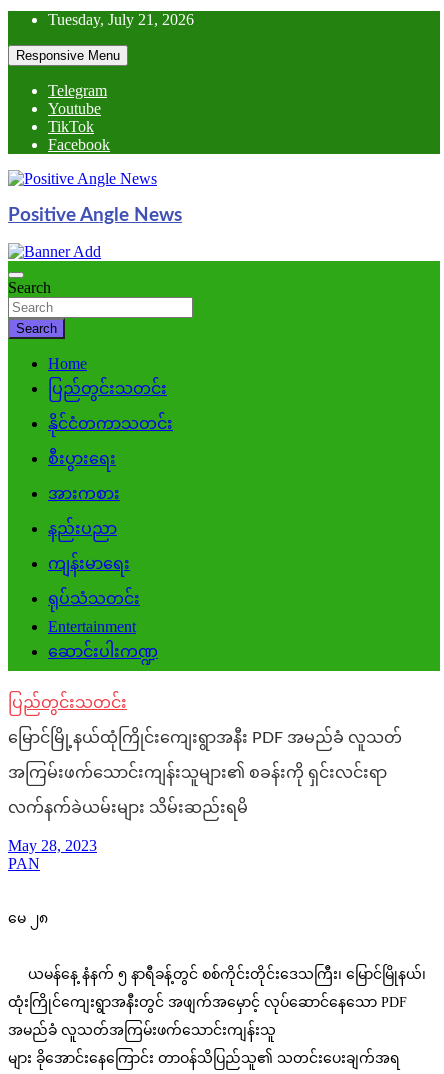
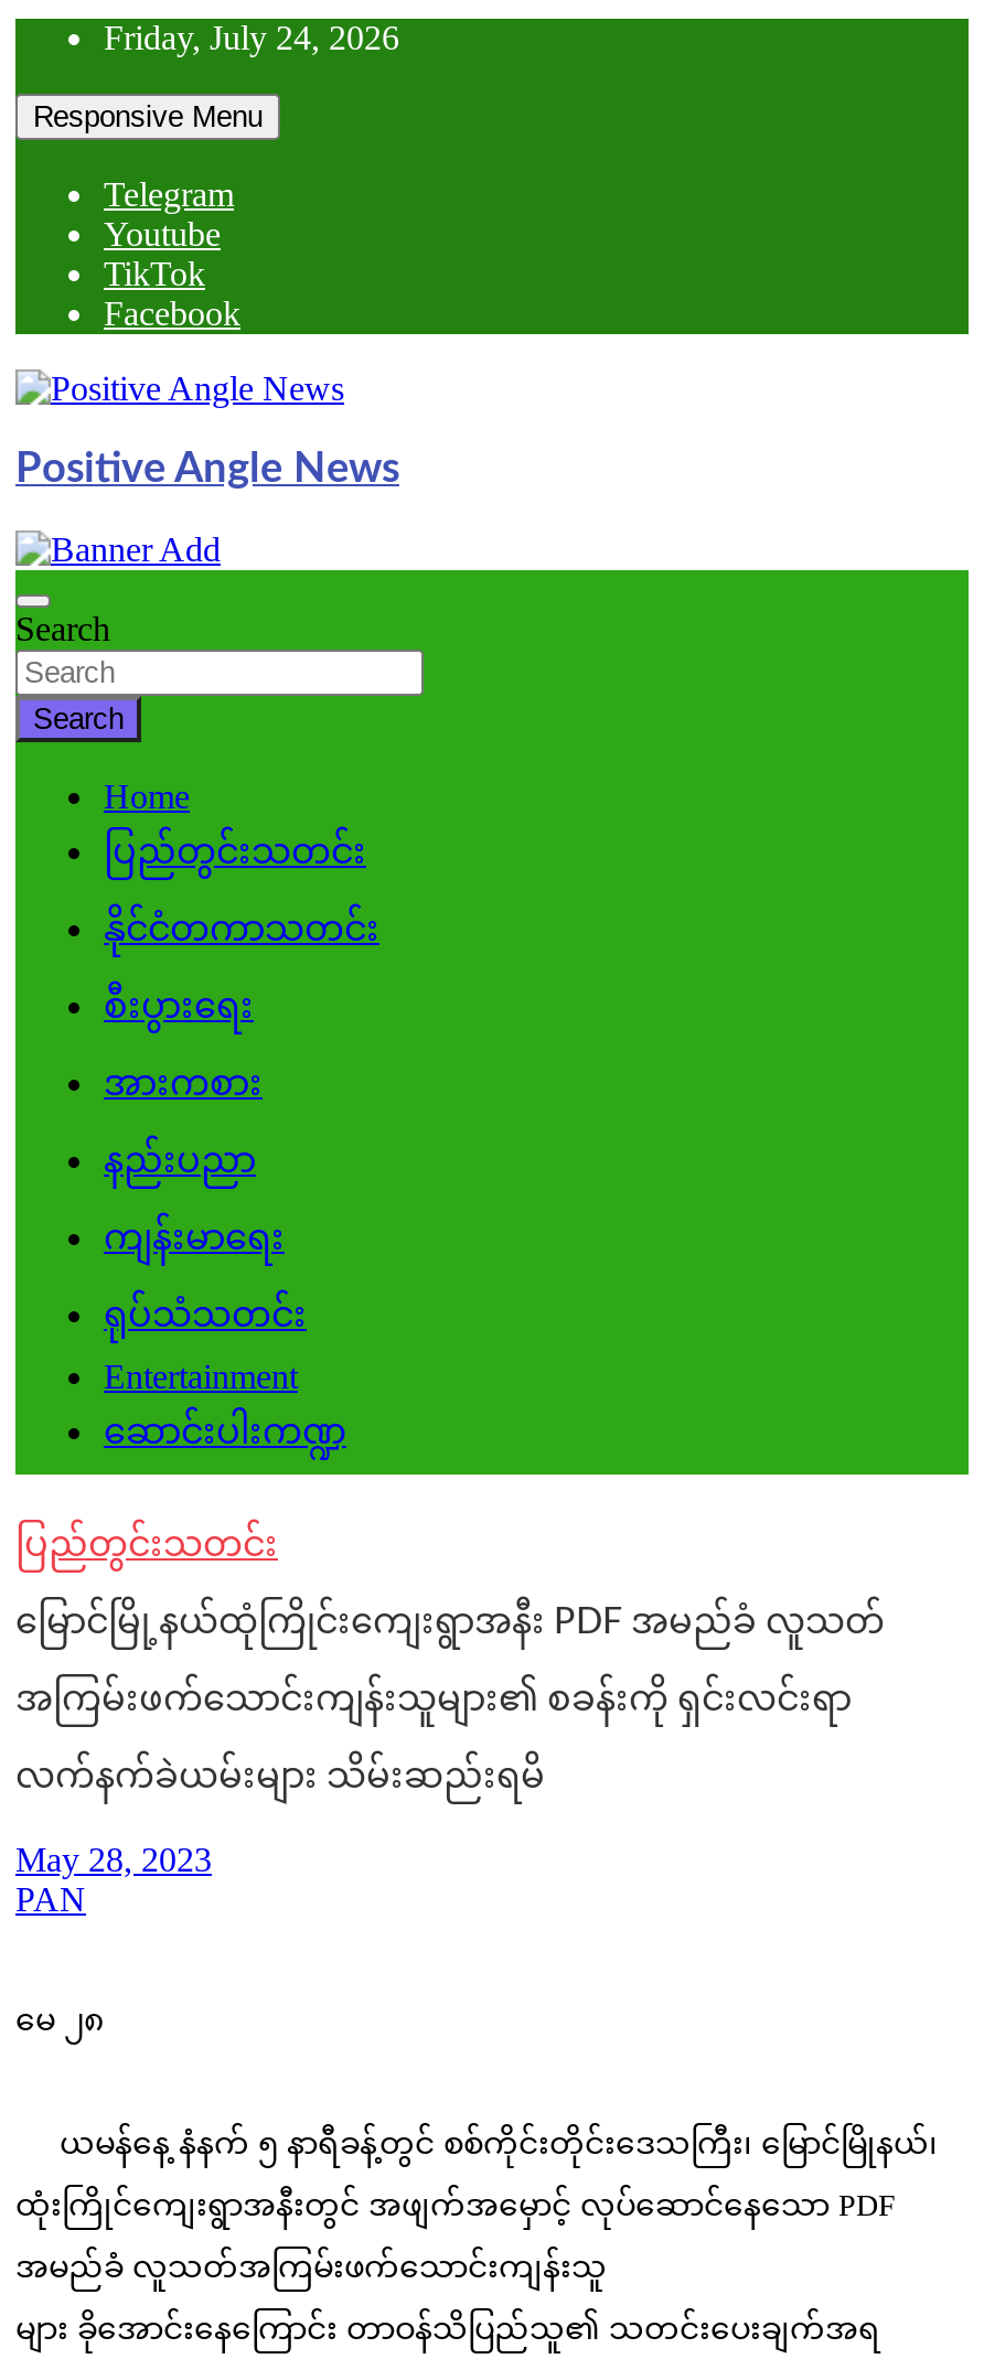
[48,11,194,28] Tuesday, July 21, 2026 -> [104,19,399,56] Friday, July 24, 2026

